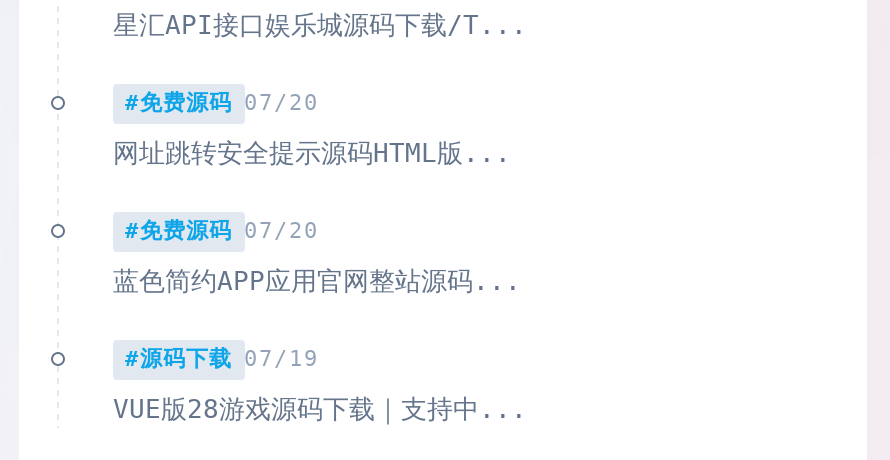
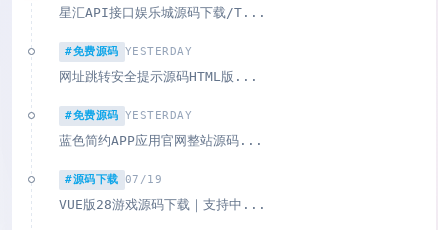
[125,91,319,117] #免费源码 07/20 -> [65,45,192,58] #免费源码 YESTERDAY
[125,219,319,245] #免费源码 07/20 -> [65,109,192,122] #免费源码 YESTERDAY

